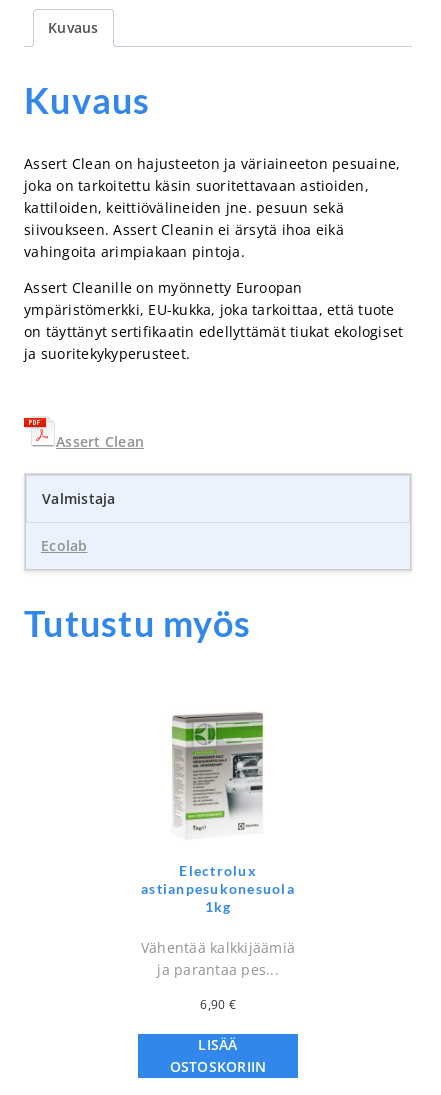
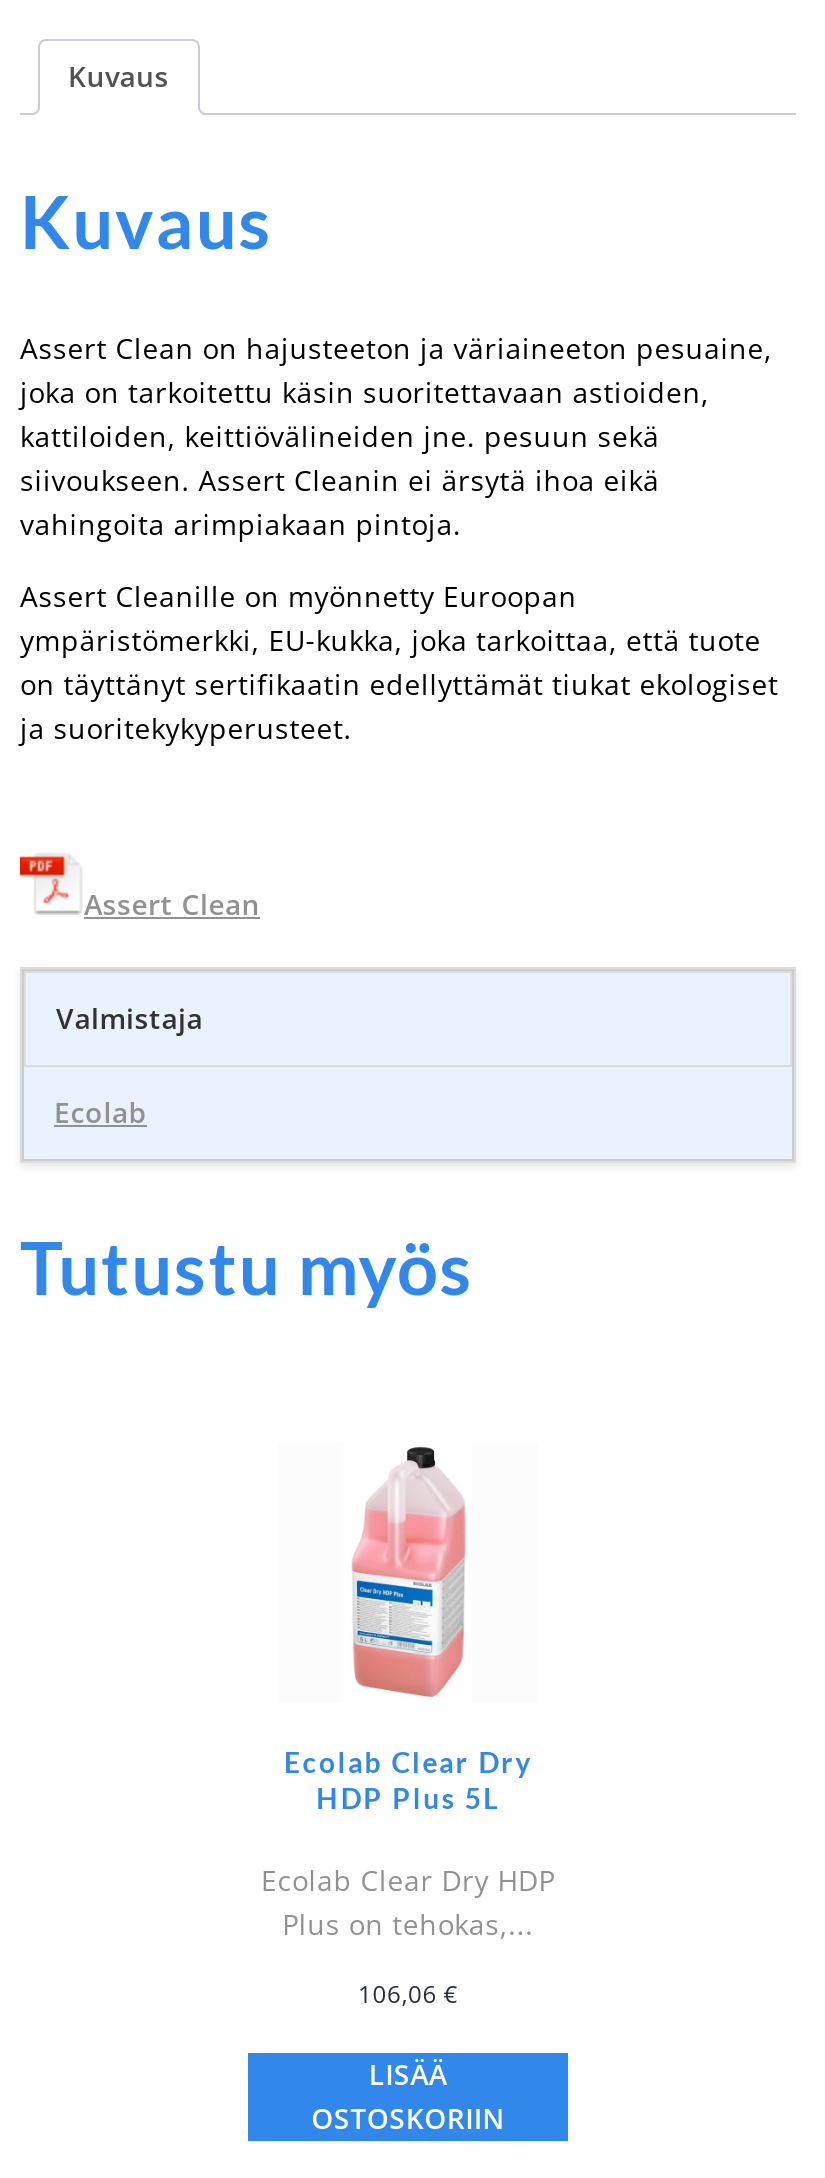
[141,711,295,915] [image] | Electrolux | astianpesukonesuola | 1kg -> [284,1445,532,1816] [image] | Ecolab Clear Dry | HDP Plus 5L
[141,938,295,979] Vähentää kalkkijäämiä | ja parantaa pes... -> [261,1862,555,1944] Ecolab Clear Dry HDP | Plus on tehokas,...
[200,996,236,1013] 6,90 € -> [358,1978,458,2012] 106,06 €

